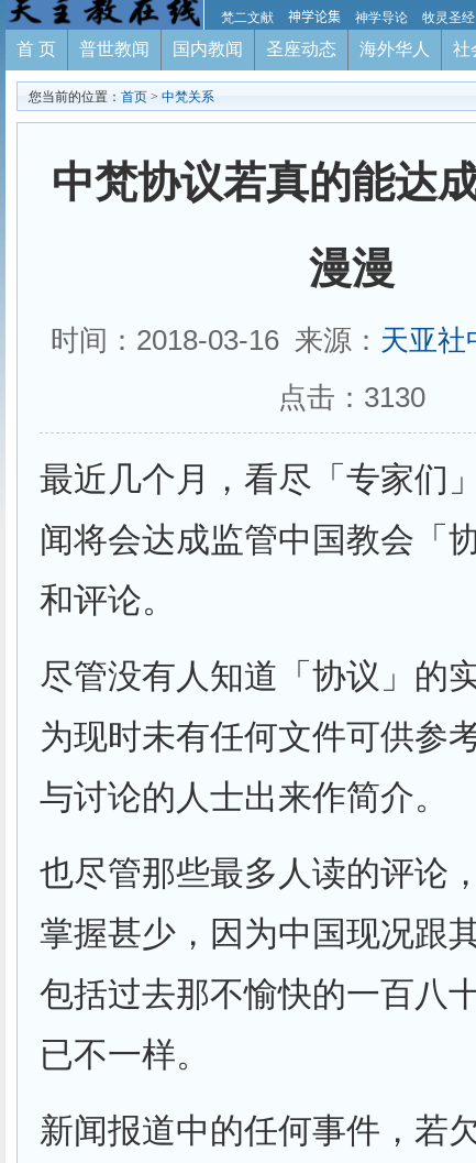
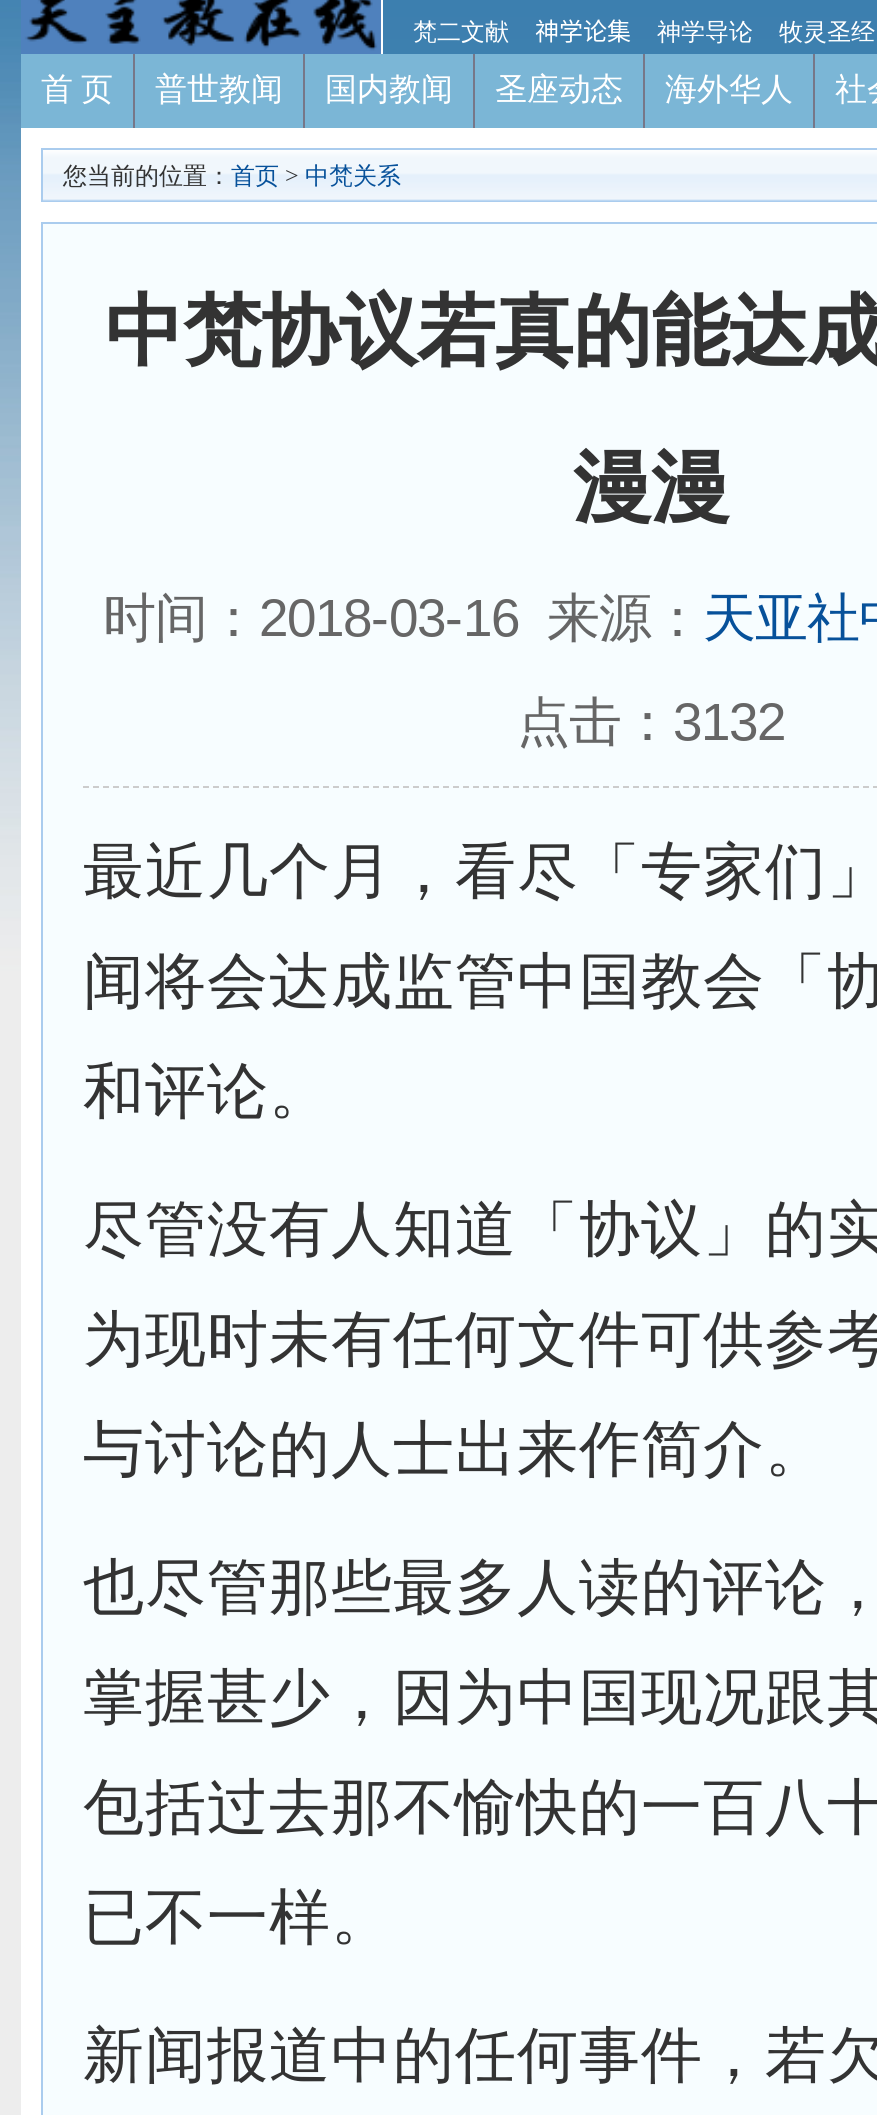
[278,381,425,414] 点击：3130 -> [517,692,785,752] 点击：3132

